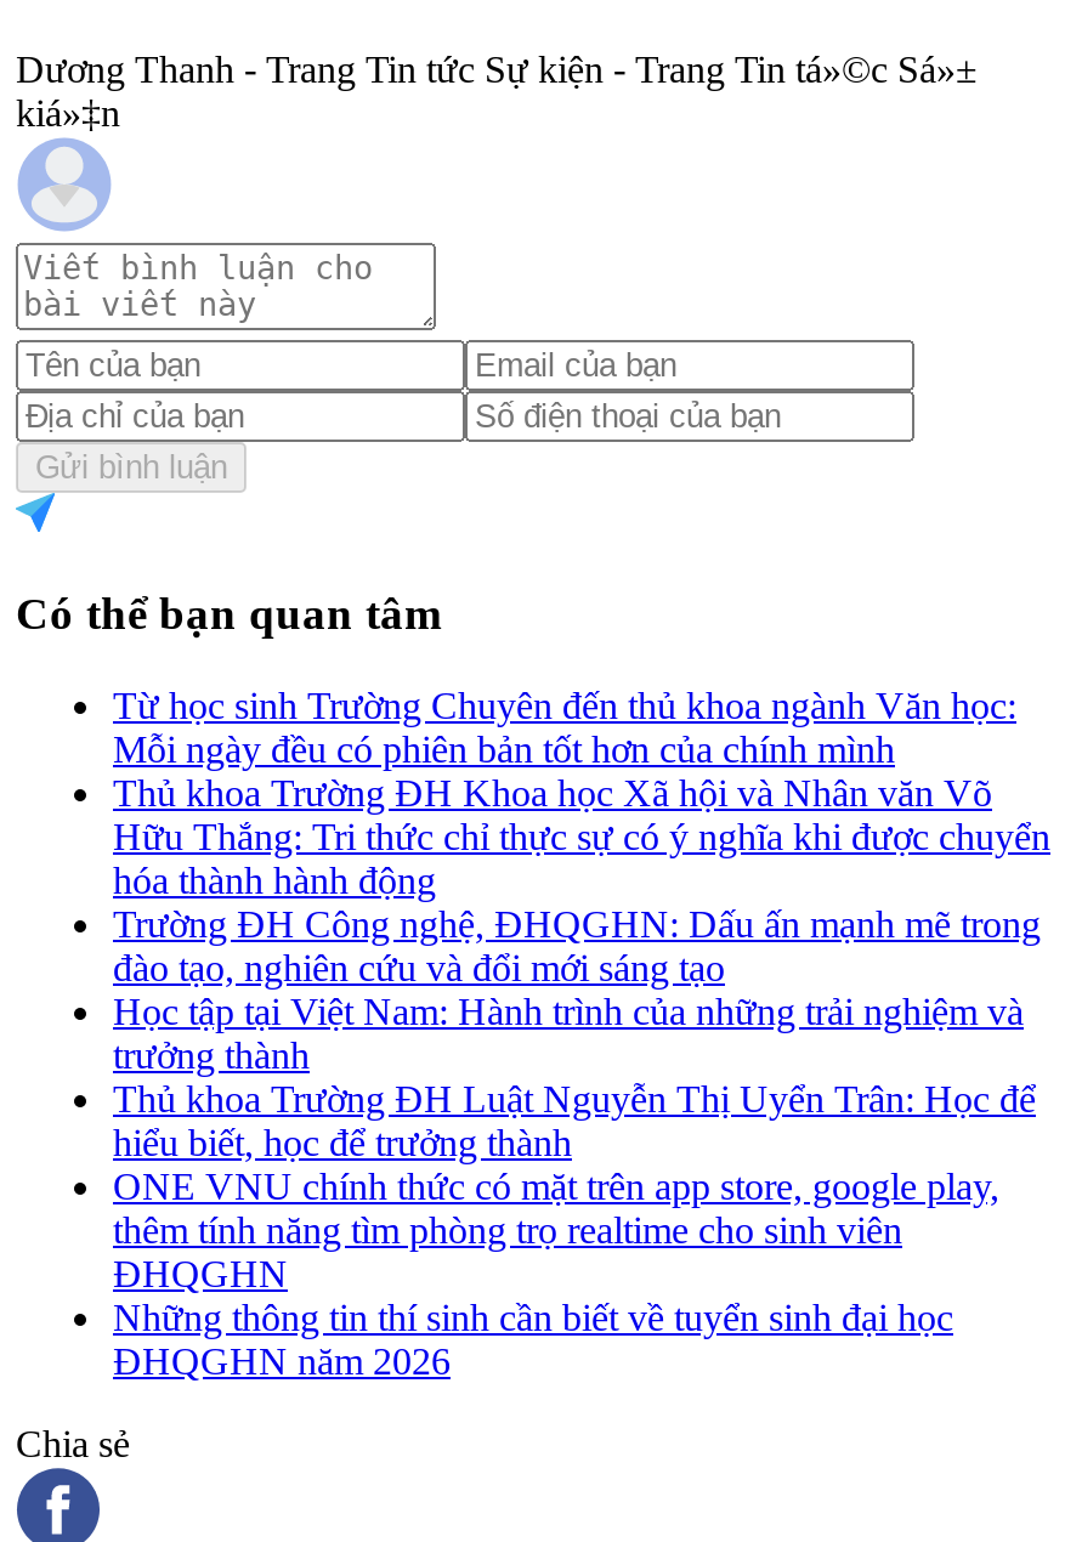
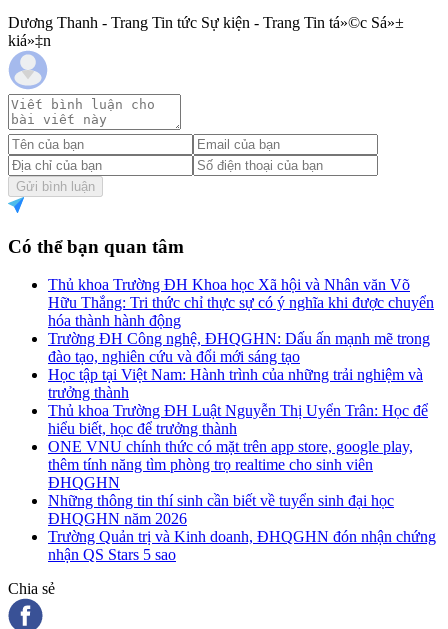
[113,685,1016,770] Từ học sinh Trường Chuyên đến thủ khoa ngành Văn học: | Mỗi ngày đều có phiên bản tốt hơn của chính mình -> none
moved [113,773,1050,1382] -> [48,276,434,527]: Thủ khoa Trường ĐH Khoa học Xã hội và Nhân văn Võ | Hữu Thắng: Tri thức chỉ thực sự có ý nghĩa khi được chuyển | hóa thành hành động | ... | Những thông tin thí sinh cần biết về tuyển sinh đại học | ĐHQGHN năm 2026
none -> [48,528,436,563] Trường Quản trị và Kinh doanh, ĐHQGHN đón nhận chứng | nhận QS Stars 5 sao

